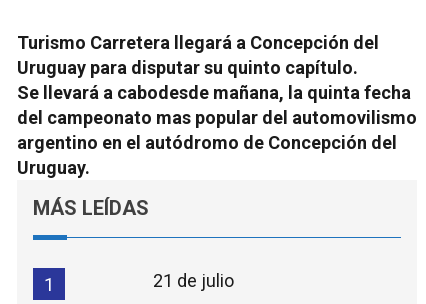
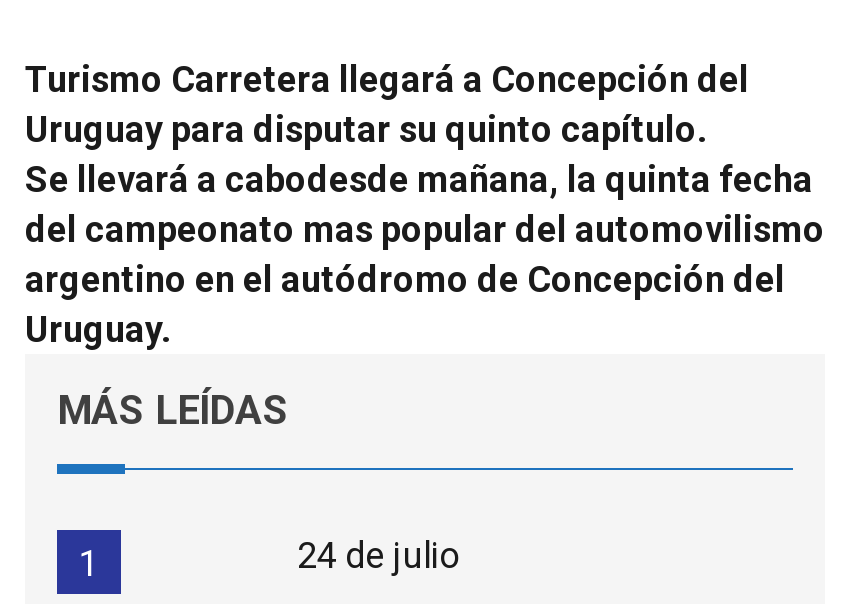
[153,270,234,291] 21 de julio -> [297,534,459,576] 24 de julio

